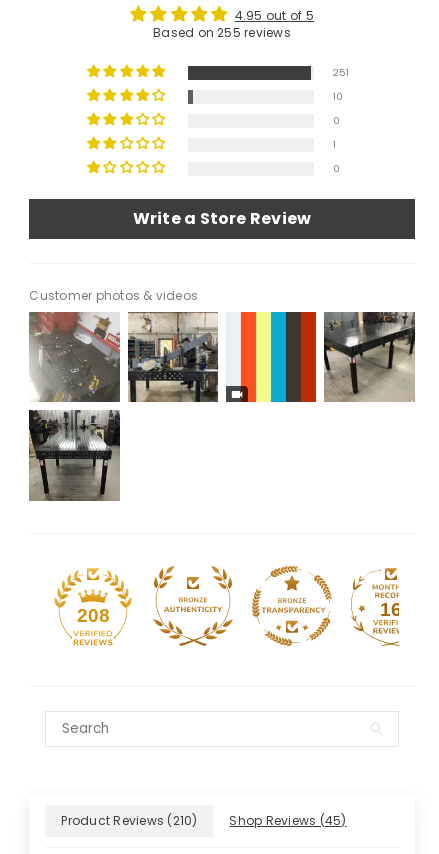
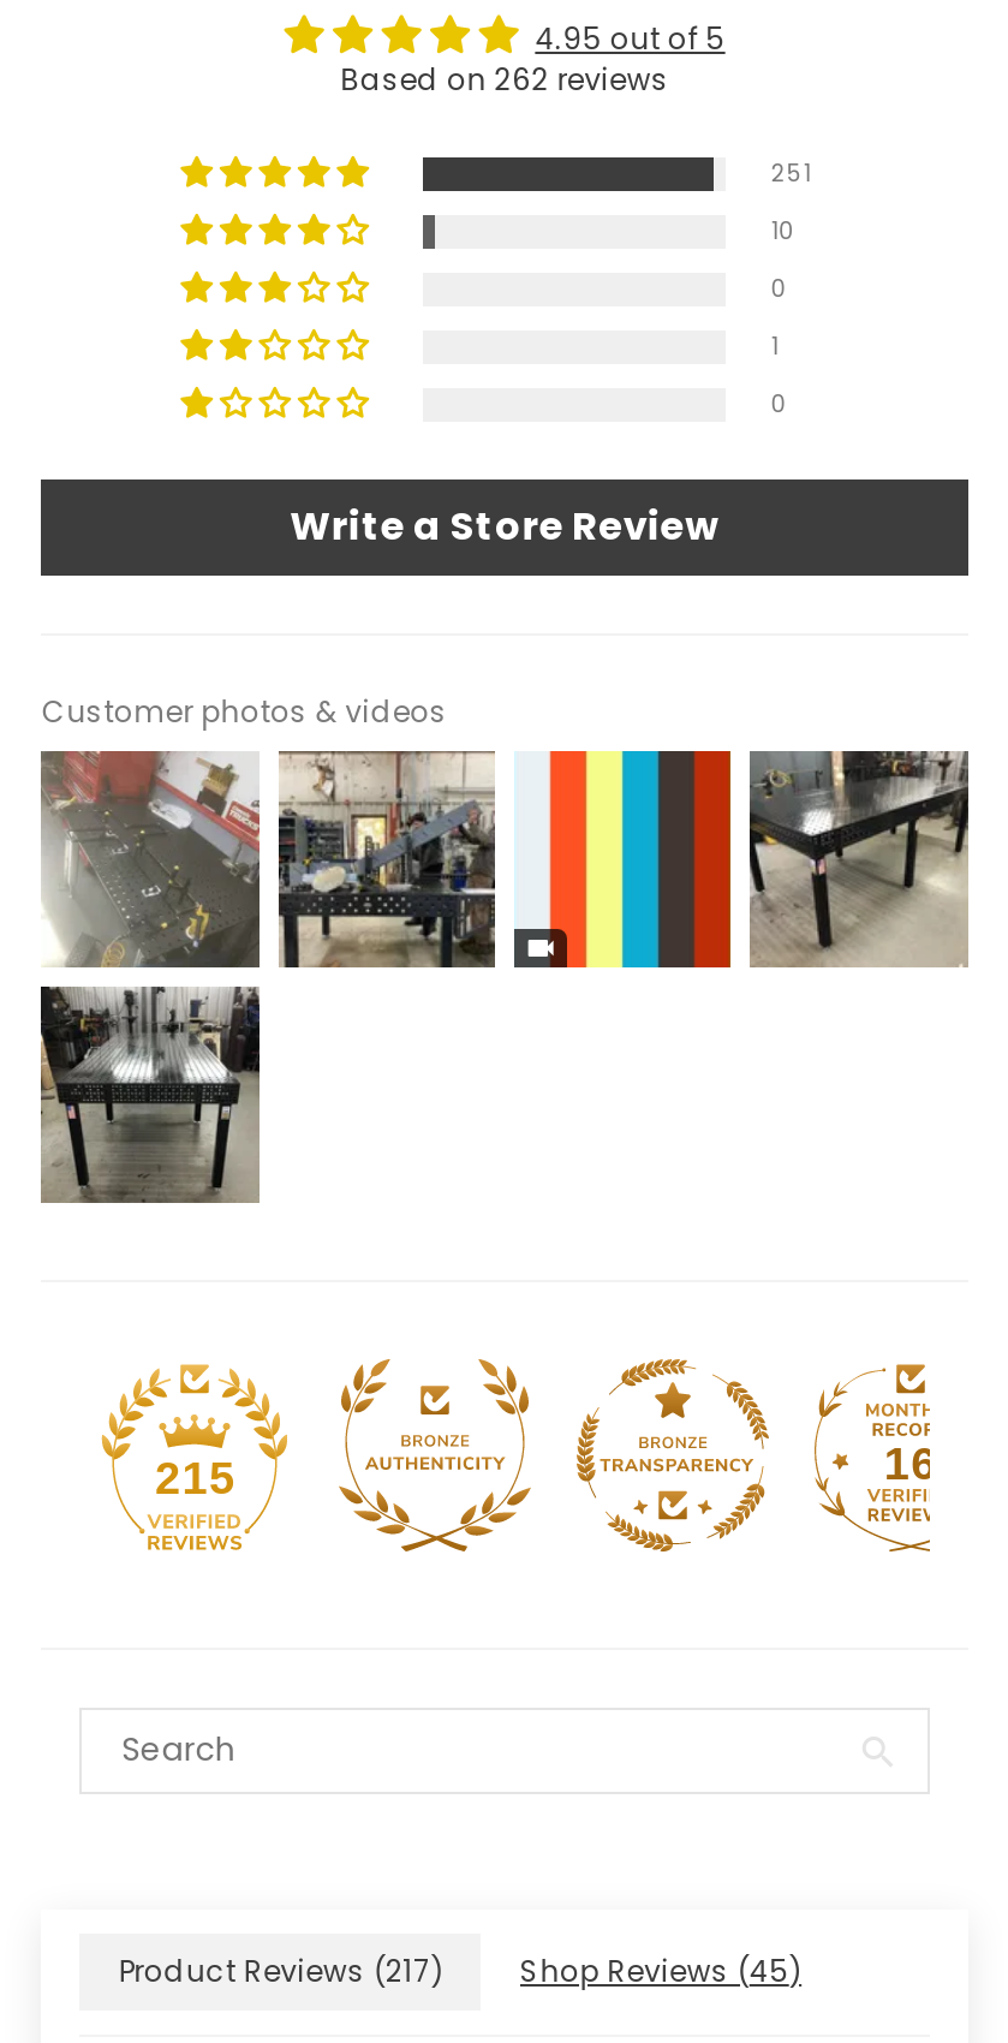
[153,24,291,41] Based on 255 reviews -> [340,58,669,99] Based on 262 reviews
[76,605,110,626] 208 -> [155,1453,236,1504] 215
[61,812,197,829] Product Reviews (210) -> [119,1951,443,1992] Product Reviews (217)

